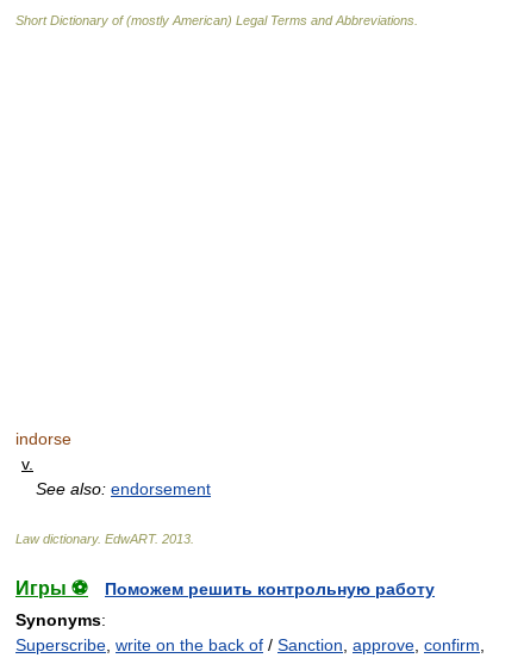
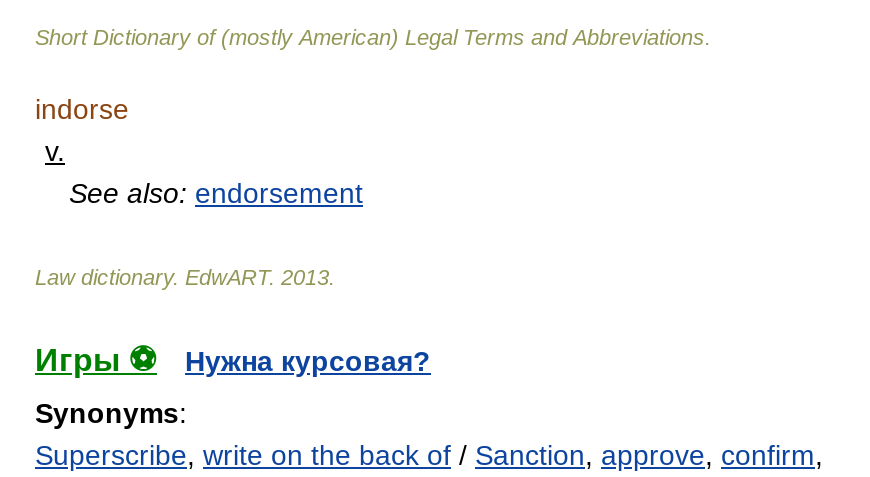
[105,579,435,598] Поможем решить контрольную работу -> [185,345,431,377] Нужна курсовая?

